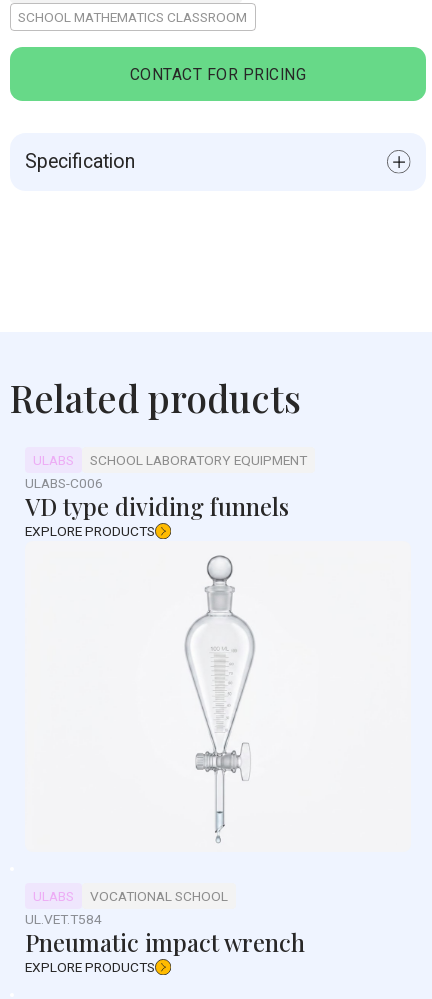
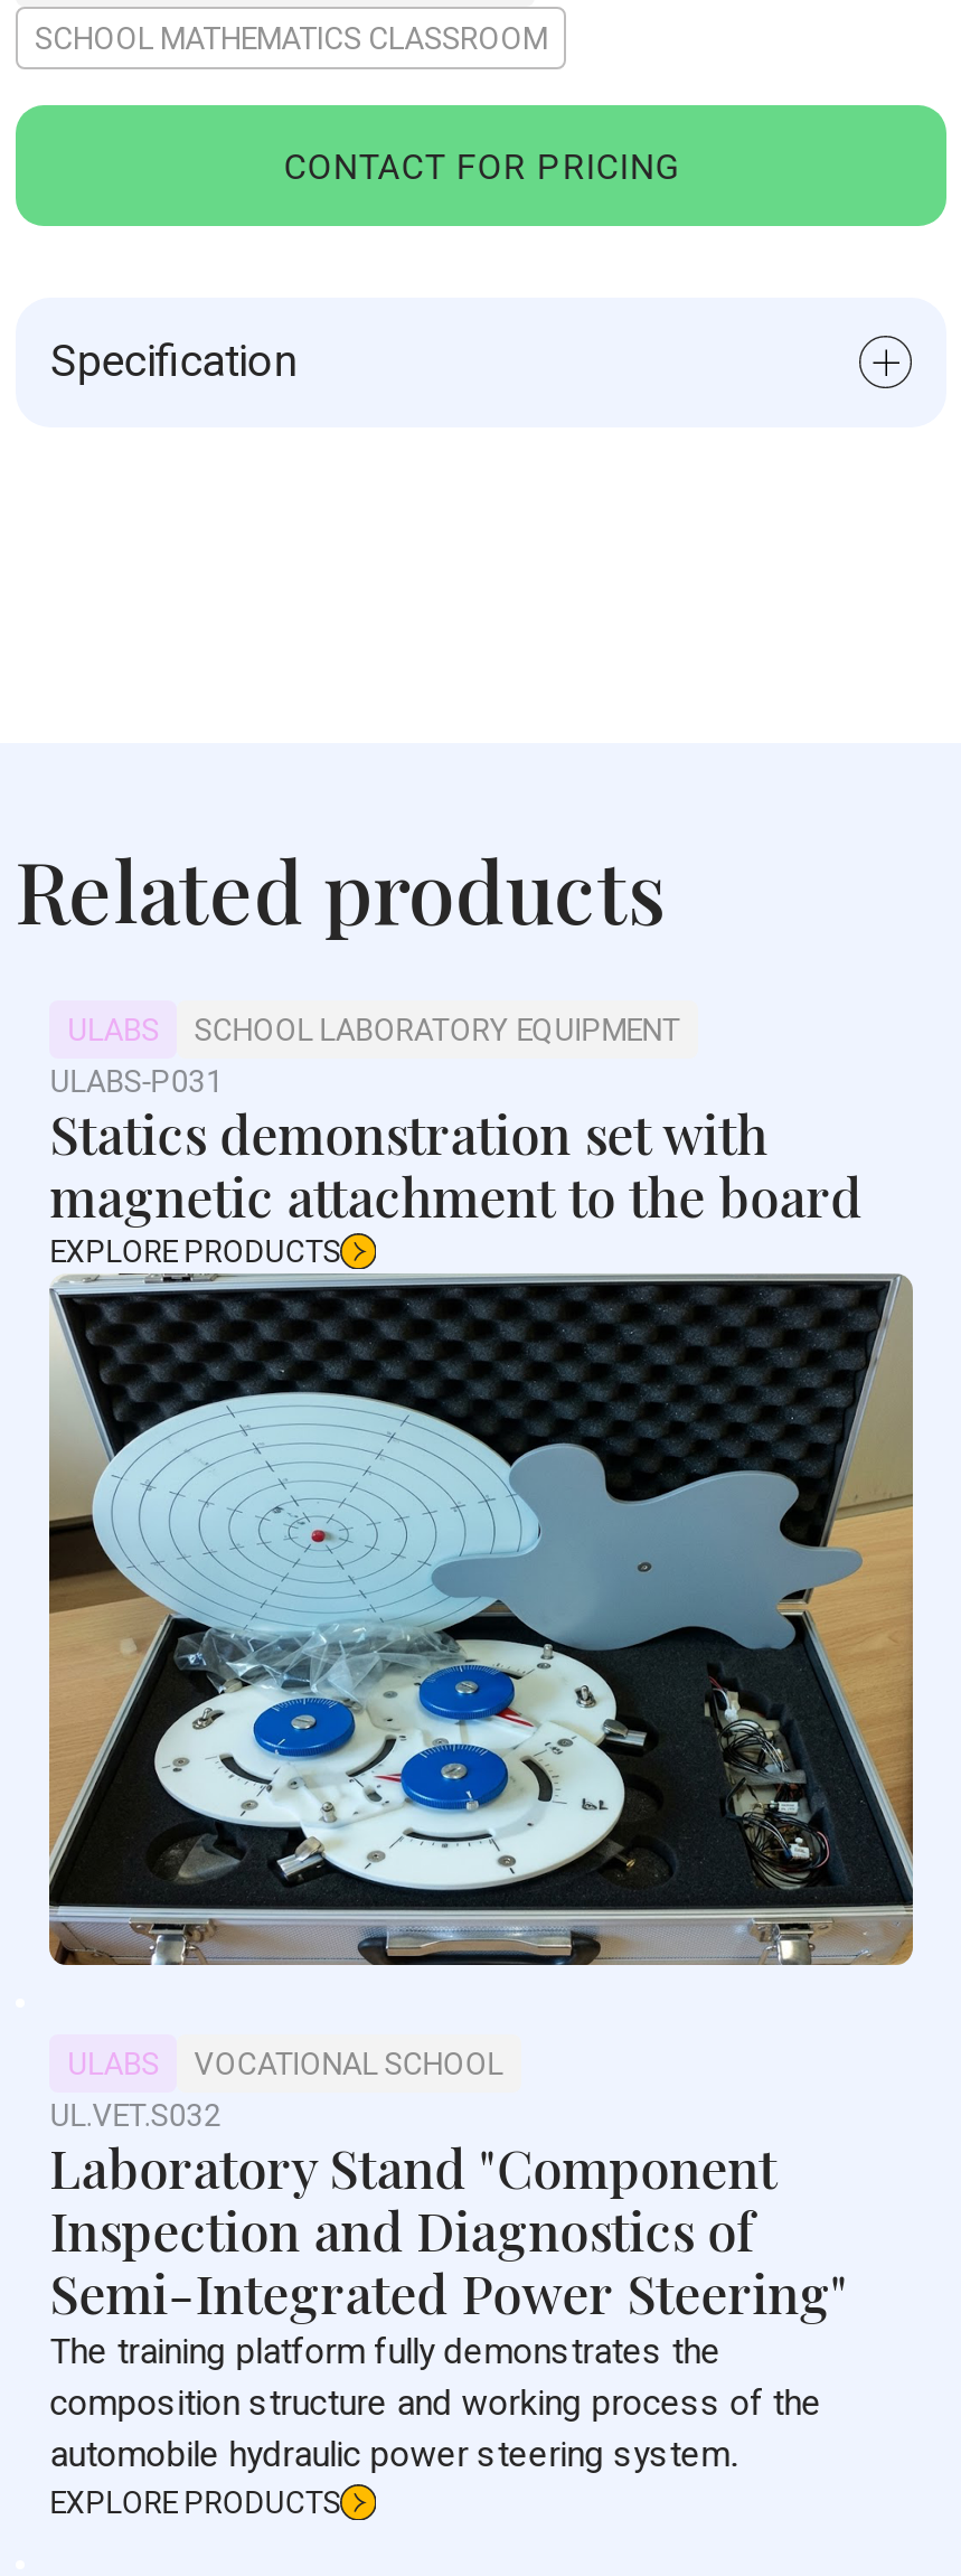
[25,475,289,522] ULABS-C006 | VD type dividing funnels -> [50,1063,862,1231] ULABS-P031 | Statics demonstration set with | magnetic attachment to the board
none -> [47,1271,915,1967] [image]
[25,911,305,958] UL.VET.T584 | Pneumatic impact wrench -> [50,2097,848,2475] UL.VET.S032 | Laboratory Stand "Component | Inspection and Diagnostics of | Semi-Integrated Power Steering" | The training platform fully demonstrates the | composition structure and working process of the | automobile hydraulic power steering system.

